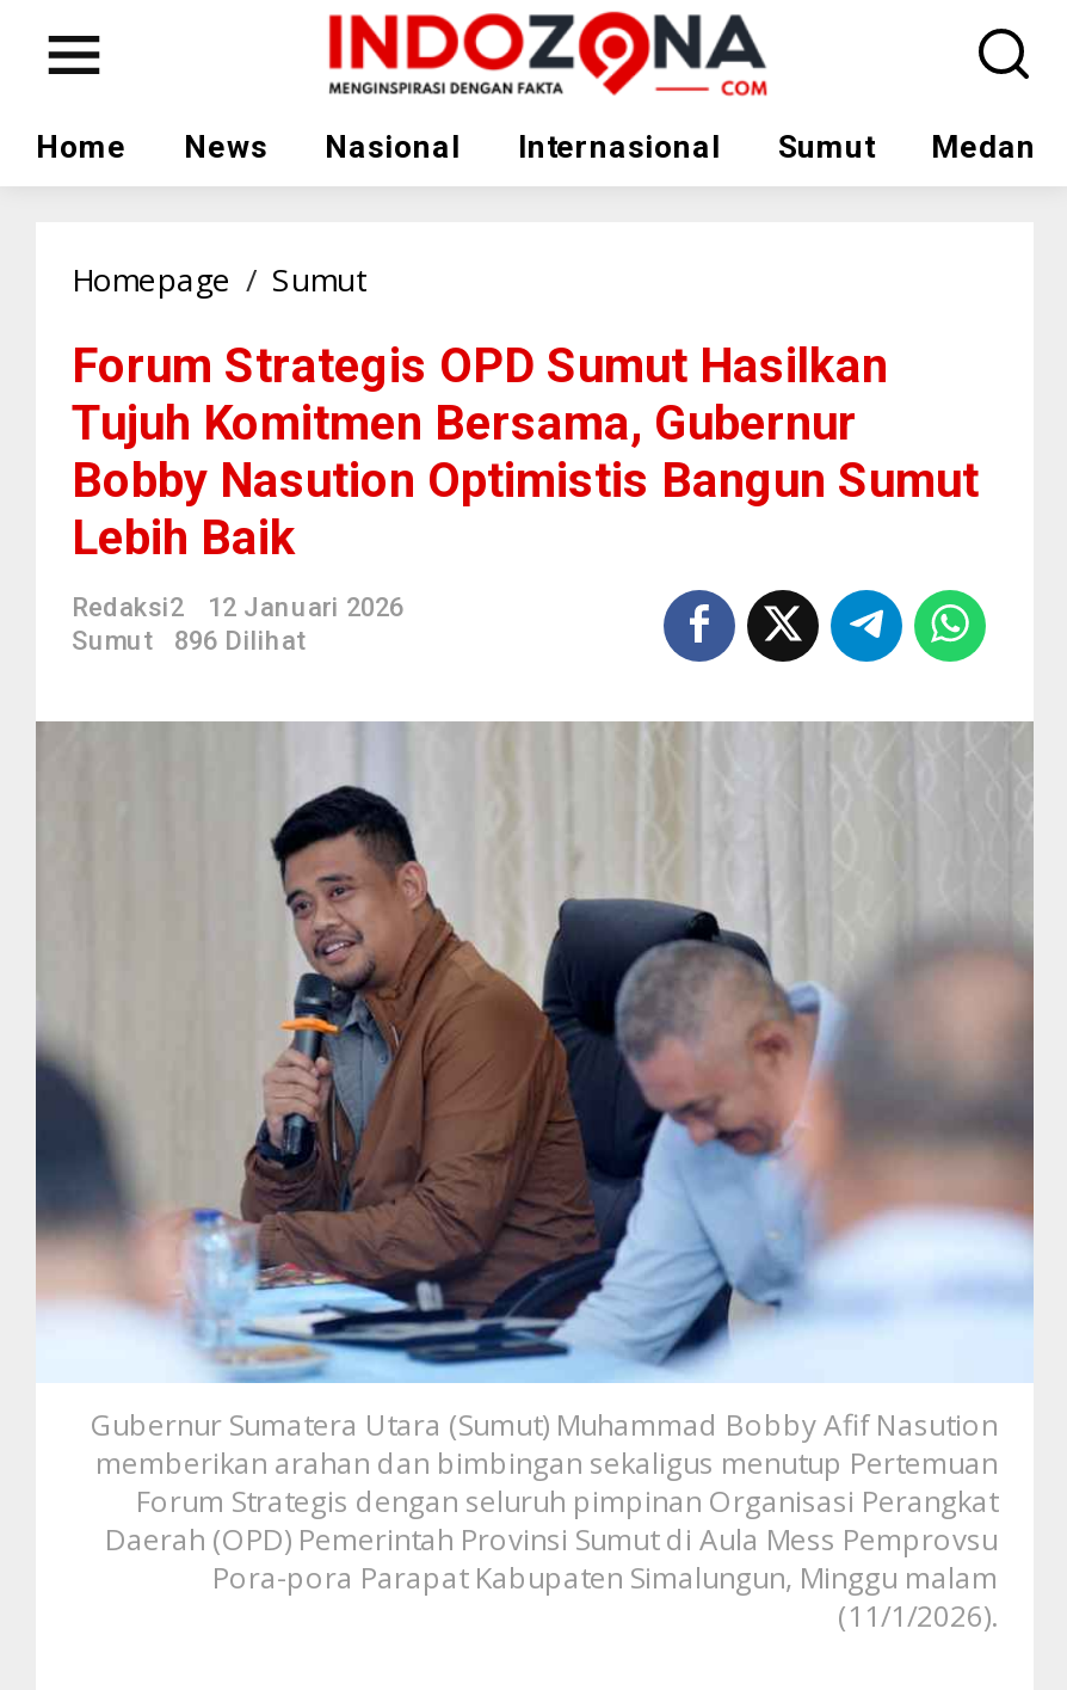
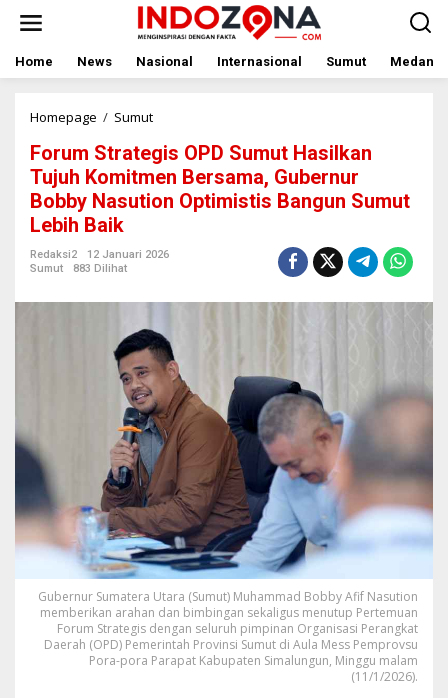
[174,626,303,657] 896 Dilihat -> [73,262,127,275] 883 Dilihat

